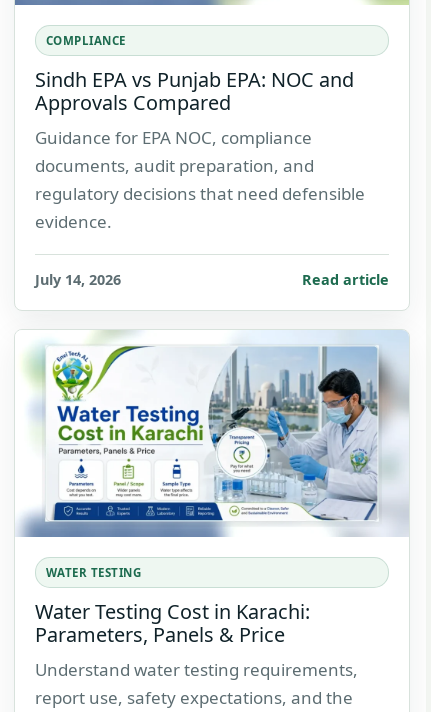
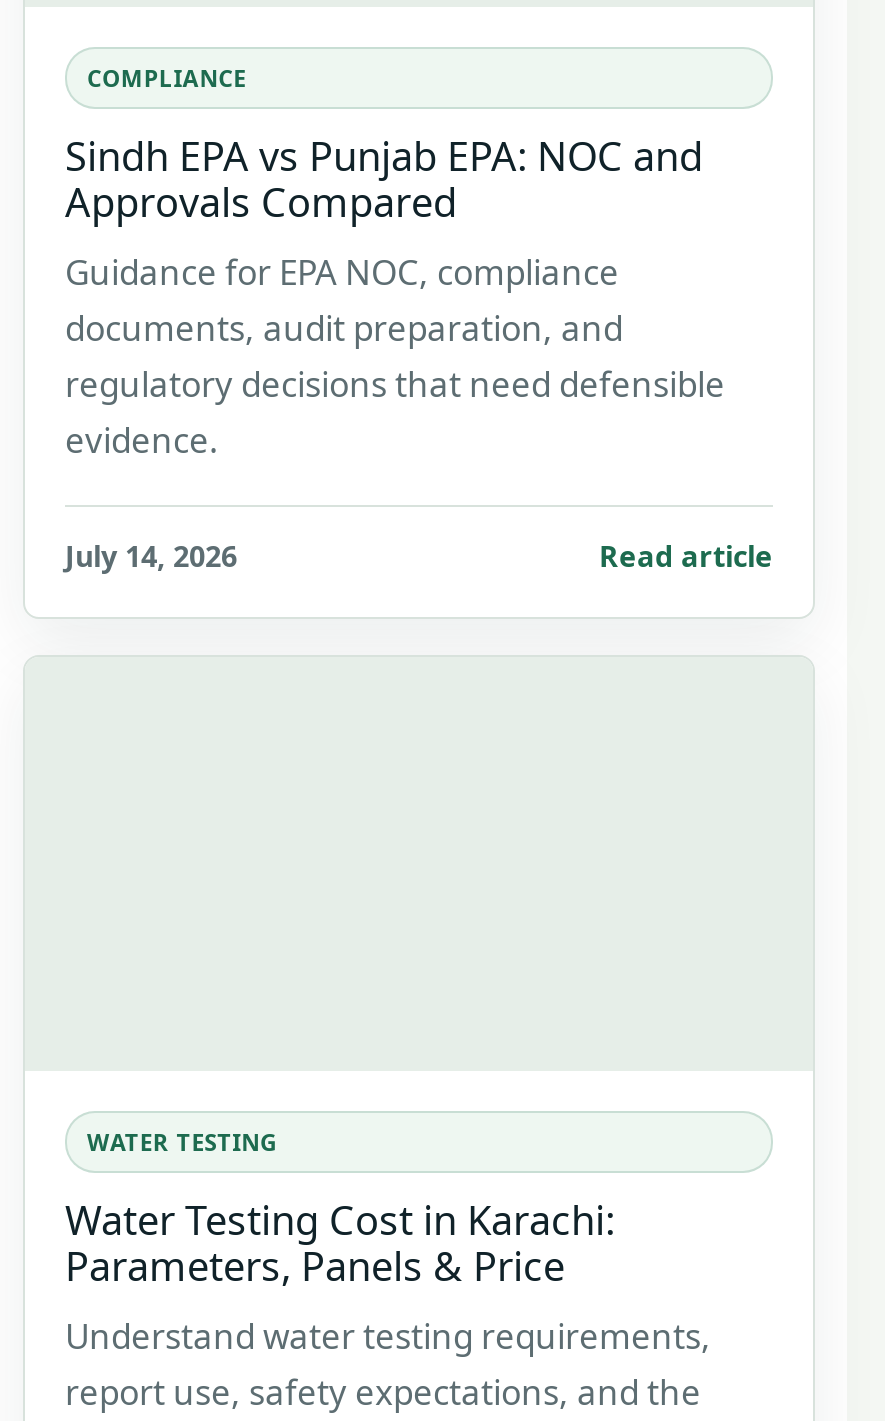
[20,332,409,538] [image] -> none

